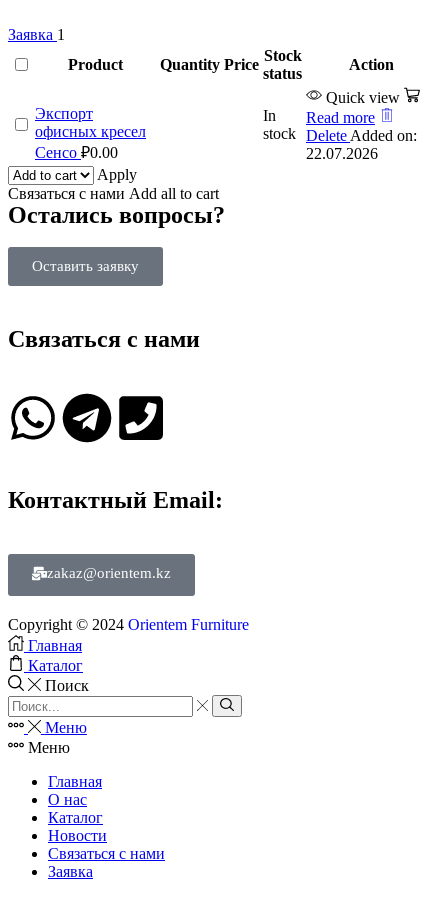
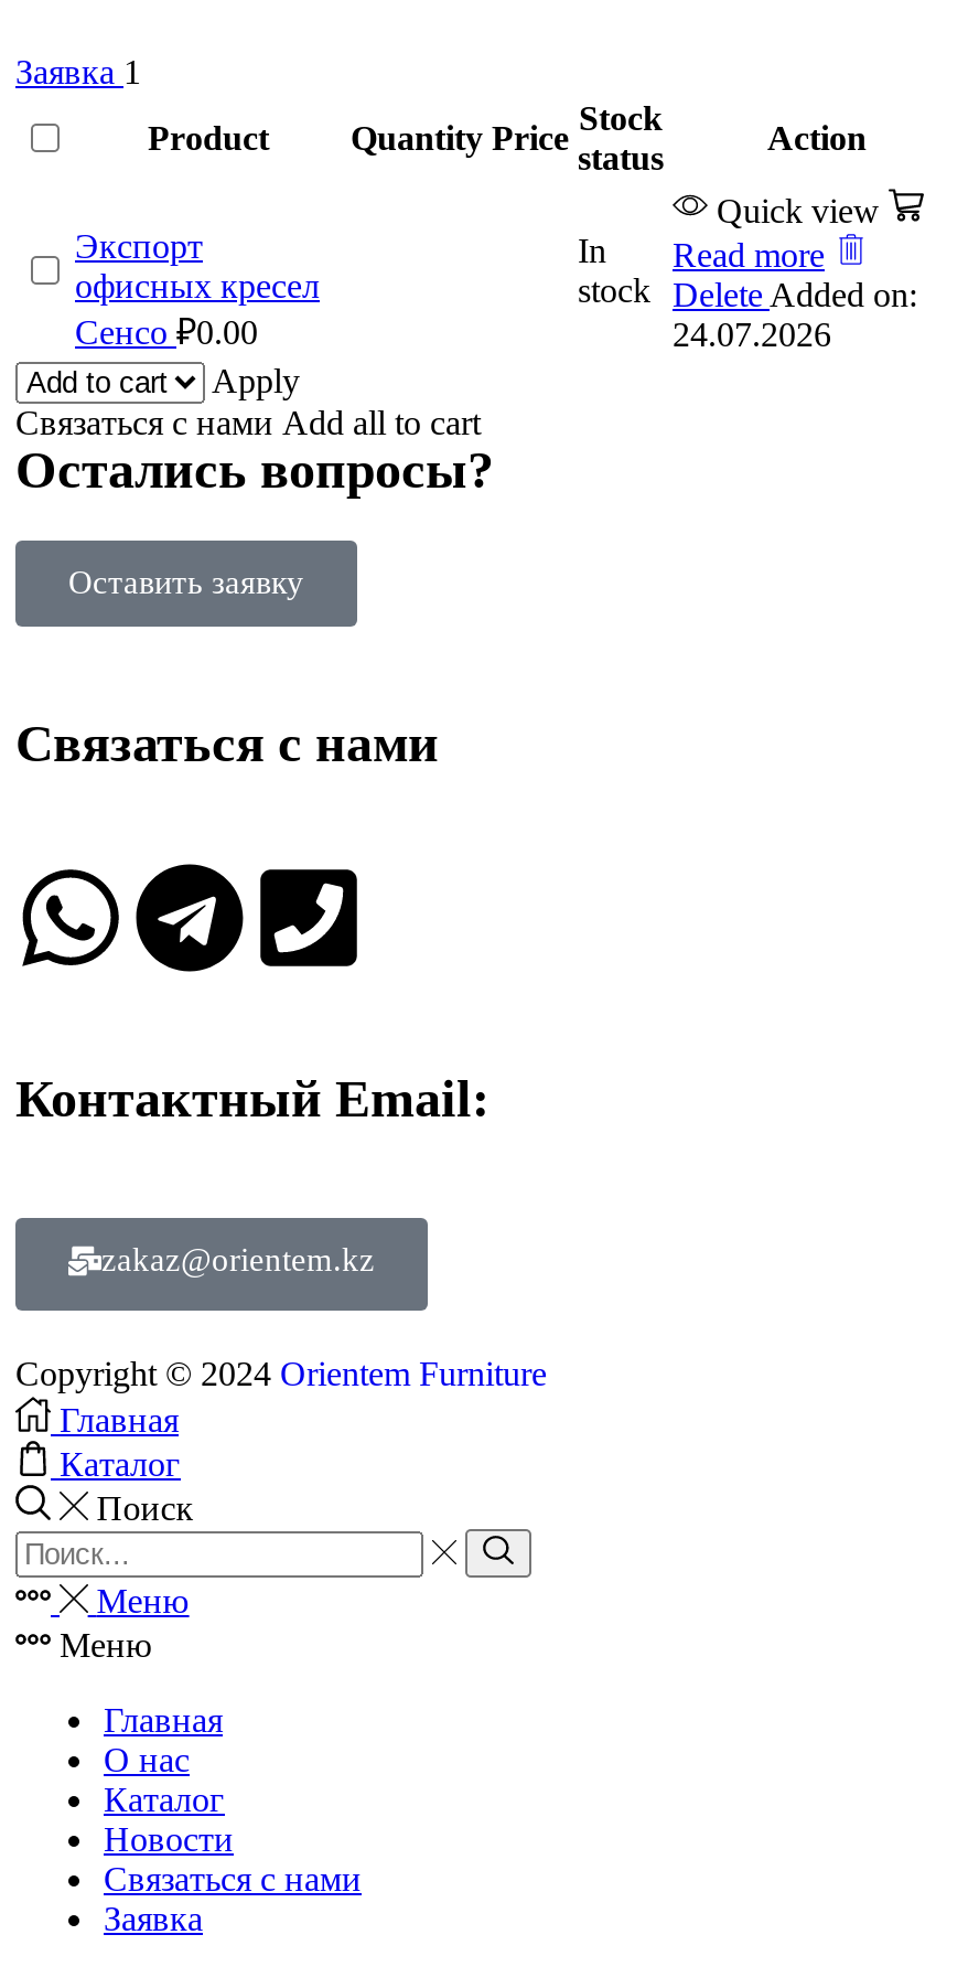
[306,145,378,162] 22.07.2026 -> [673,316,831,353] 24.07.2026

